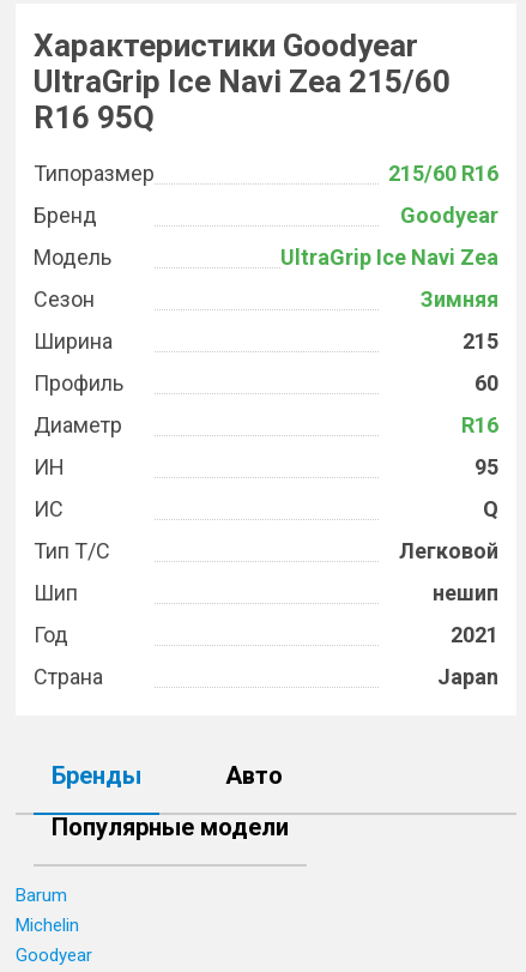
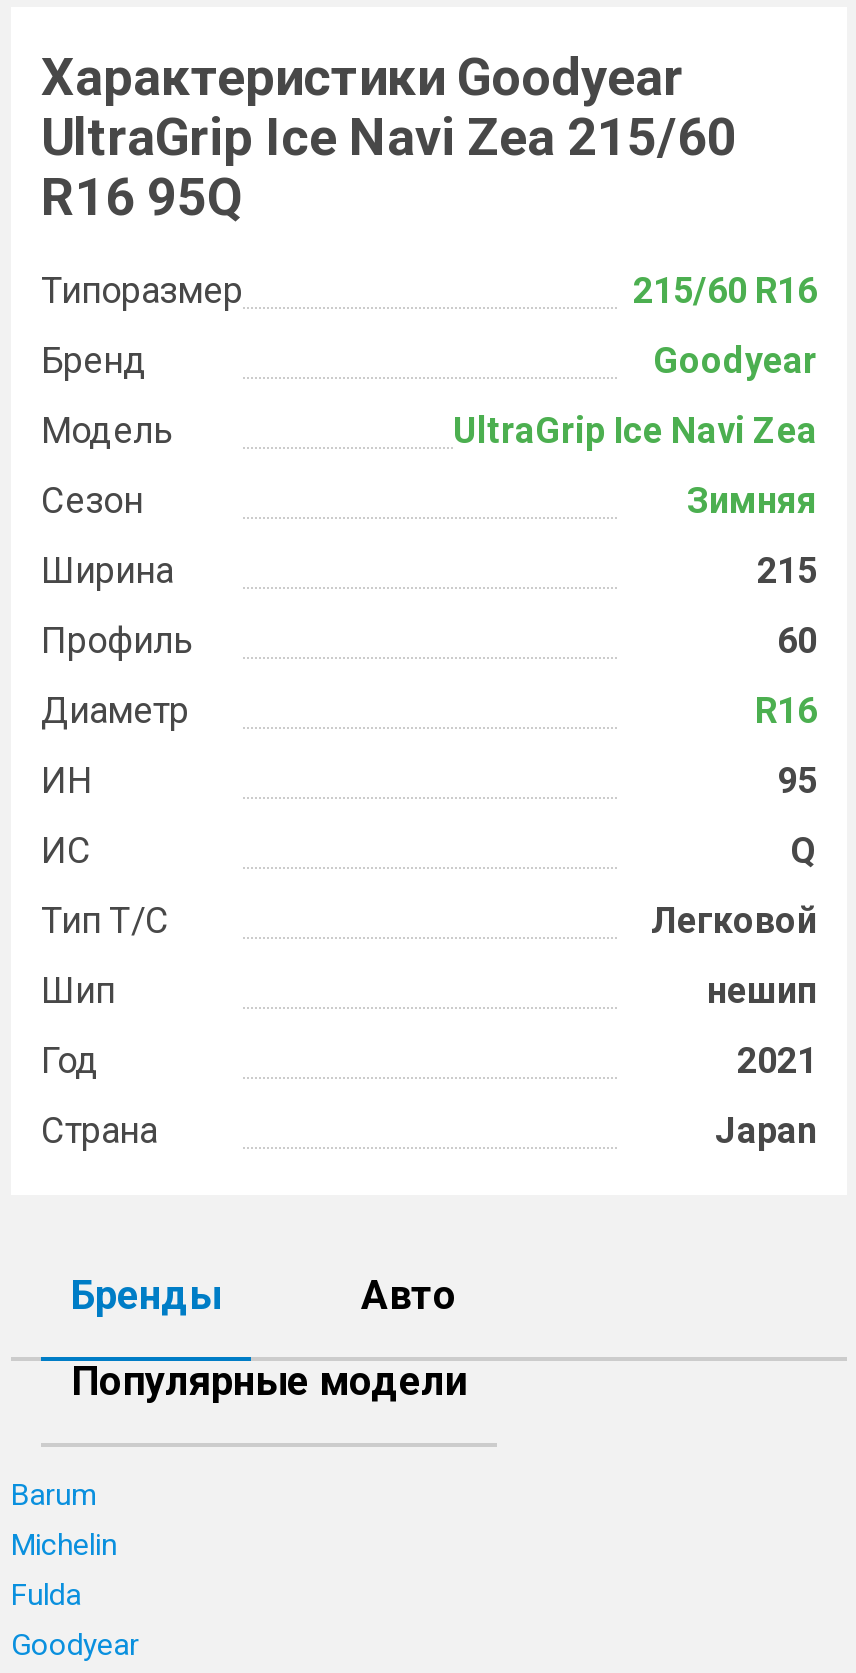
none -> [11,1577,81,1613] Fulda

